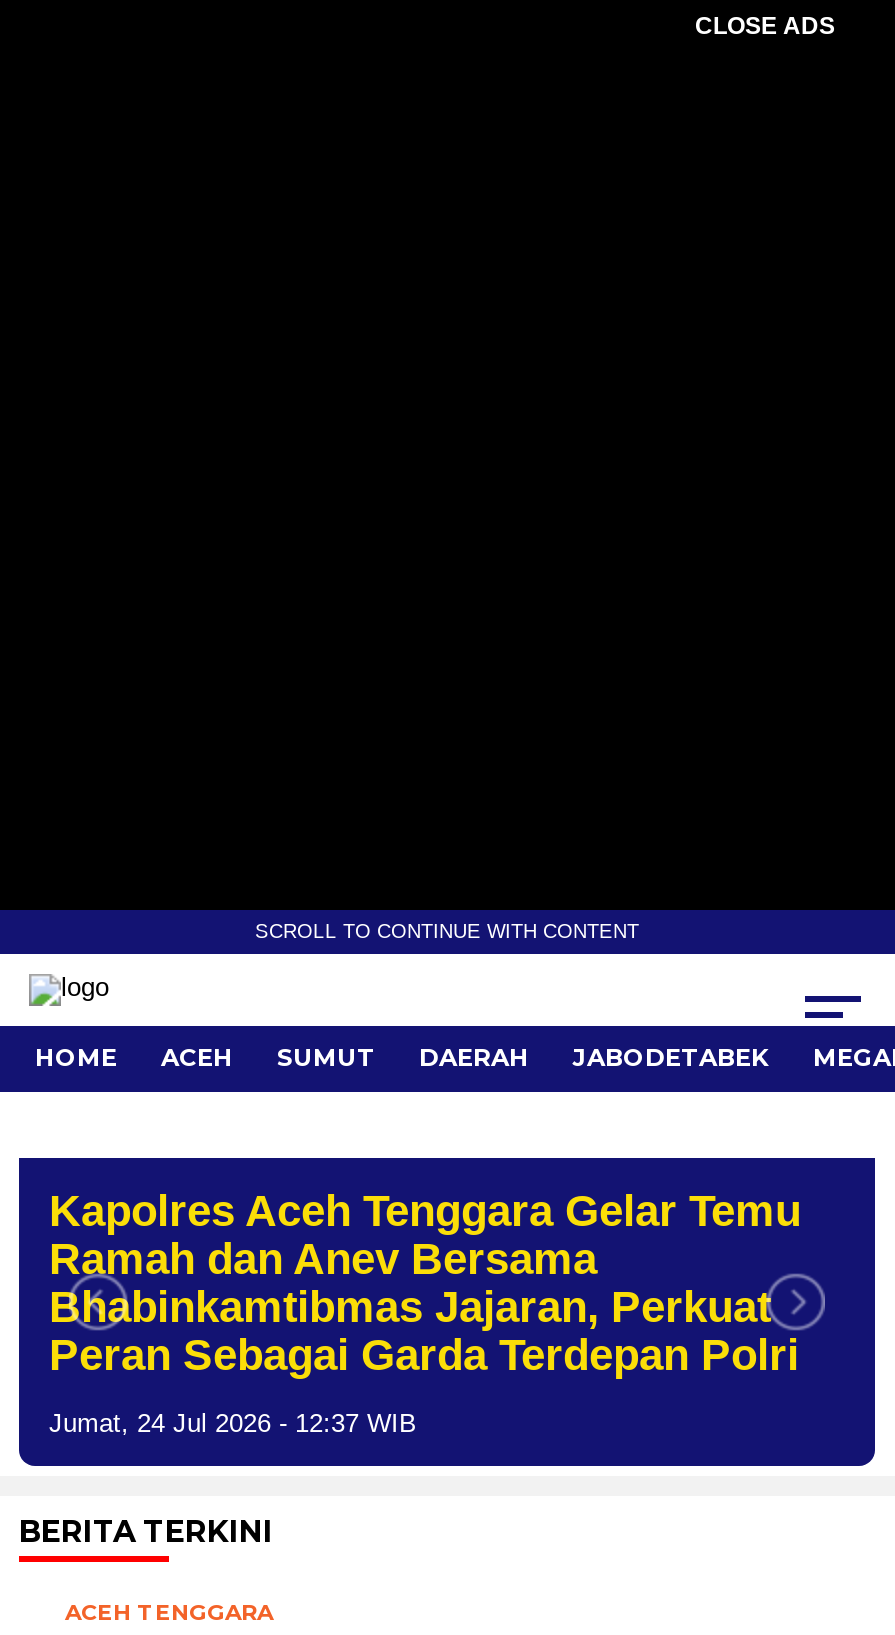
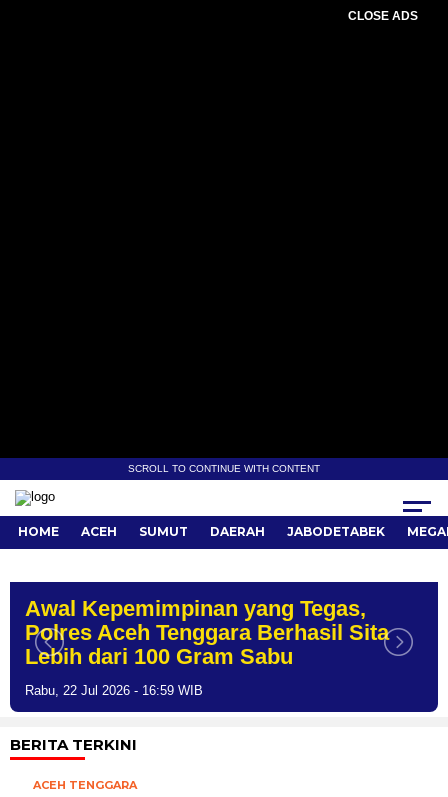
[49,1186,801,1380] Kapolres Aceh Tenggara Gelar Temu | Ramah dan Anev Bersama | Bhabinkamtibmas Jajaran, Perkuat | Peran Sebagai Garda Terdepan Polri -> [25,596,389,669] Awal Kepemimpinan yang Tegas, | Polres Aceh Tenggara Berhasil Sita | Lebih dari 100 Gram Sabu
[49,1408,417,1438] Jumat, 24 Jul 2026 - 12:37 WIB -> [25,683,203,698] Rabu, 22 Jul 2026 - 16:59 WIB

